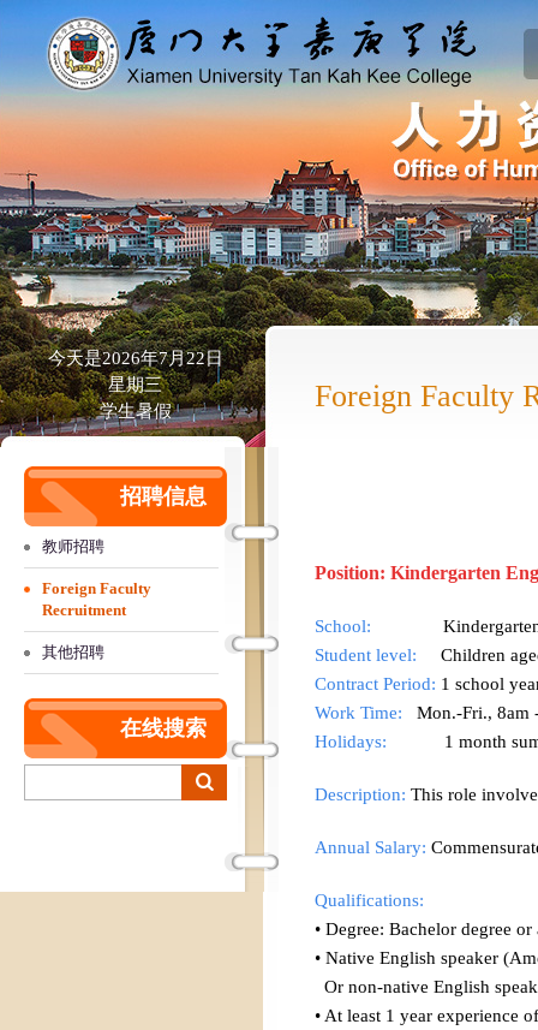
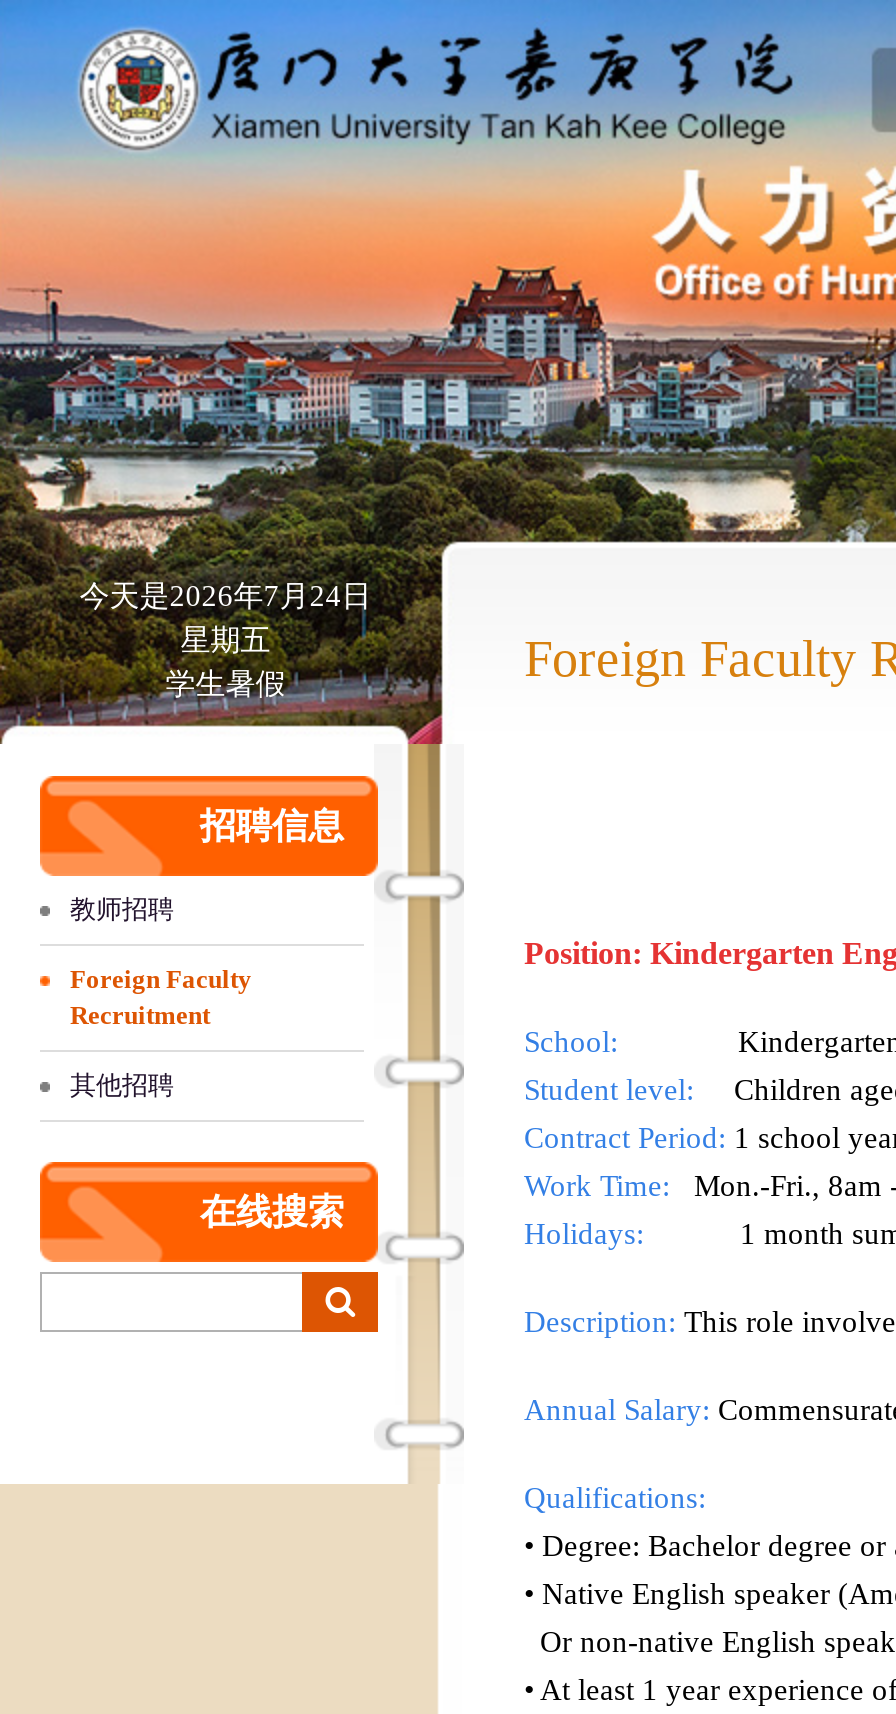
[48,349,223,368] 今天是2026年7月22日 -> [80,580,372,612] 今天是2026年7月24日
[108,375,162,394] 星期三 -> [181,624,271,656] 星期五

